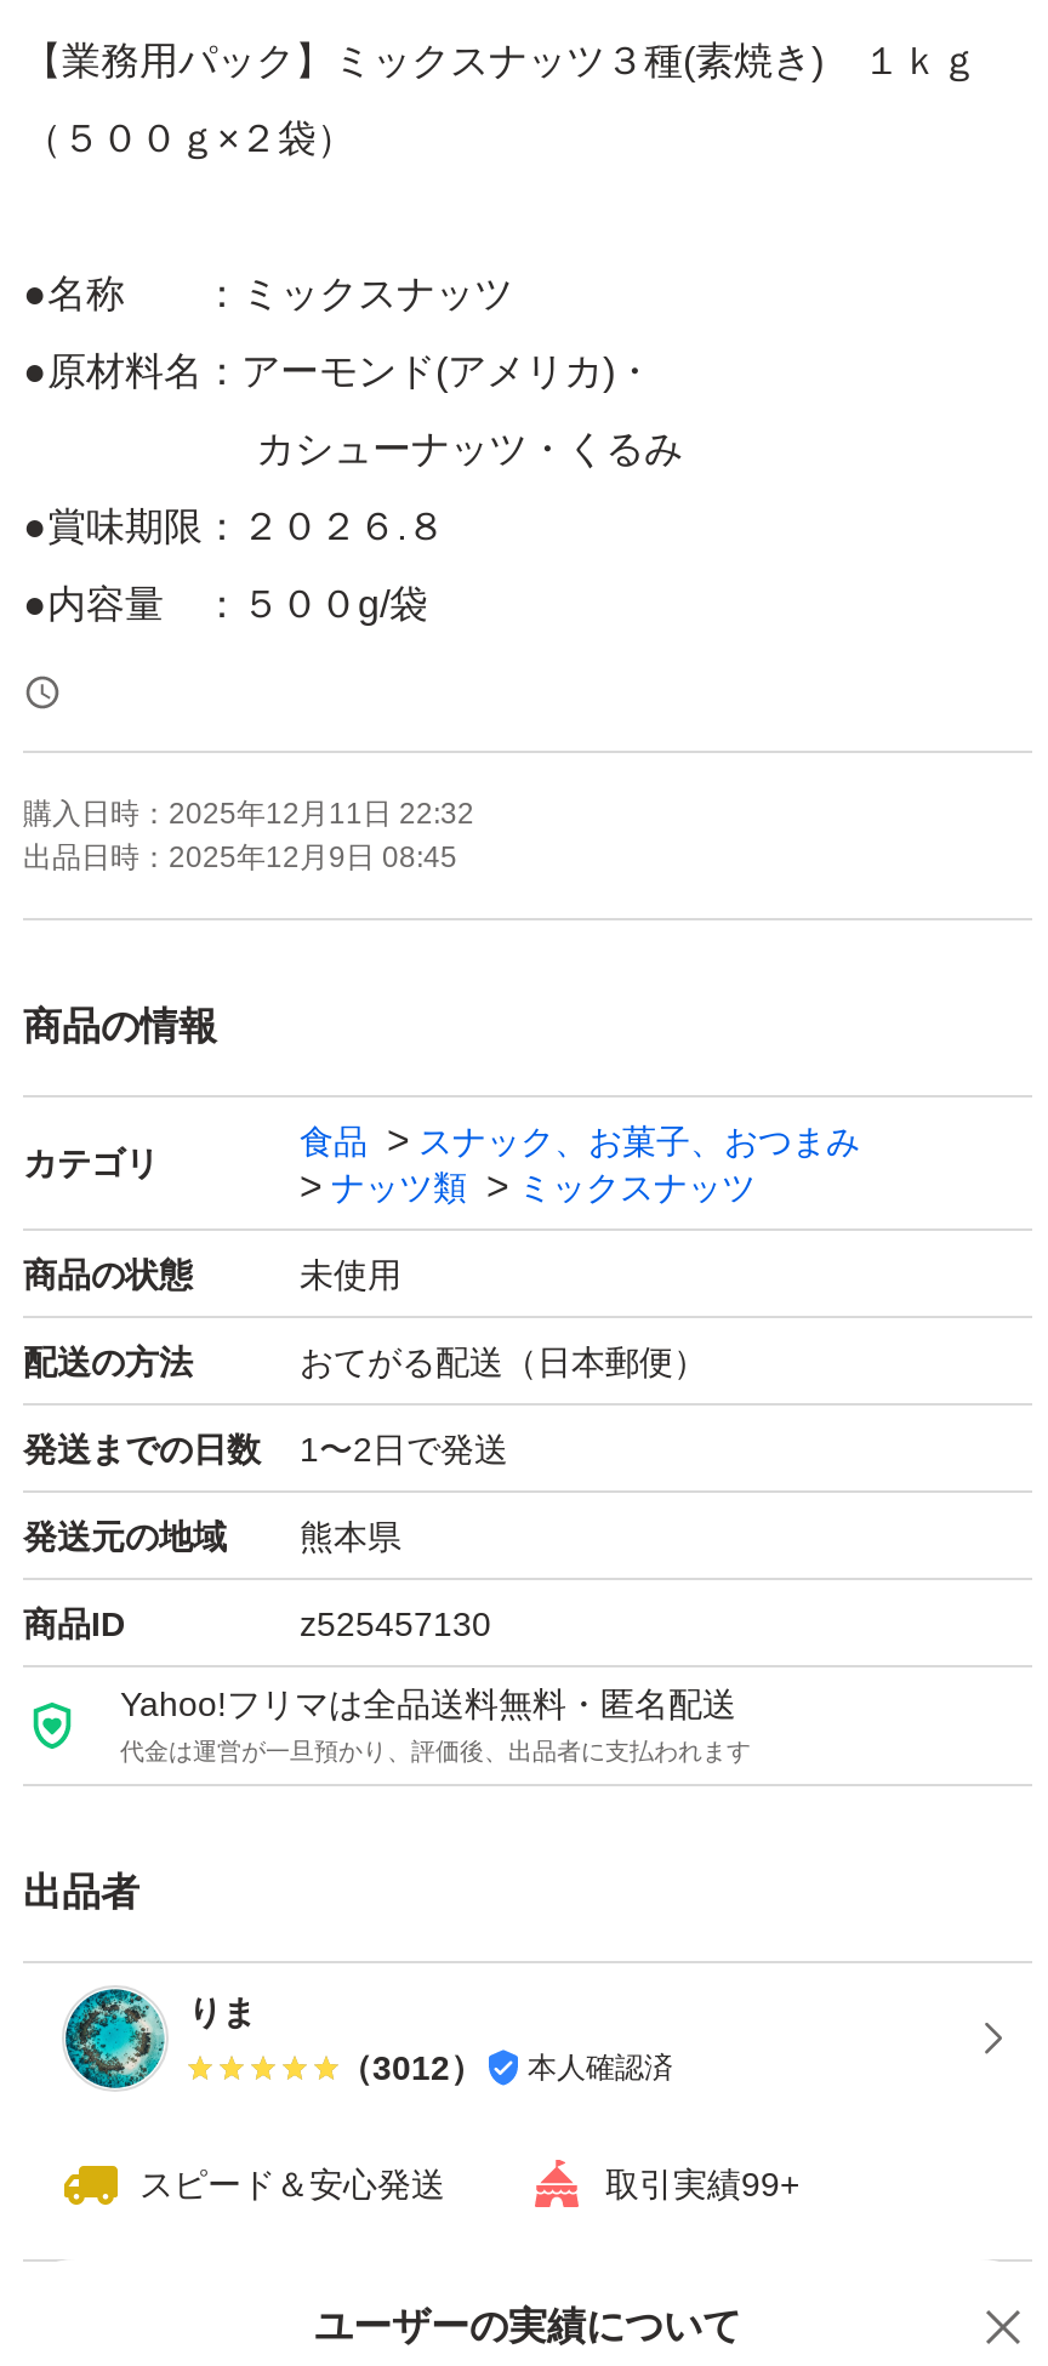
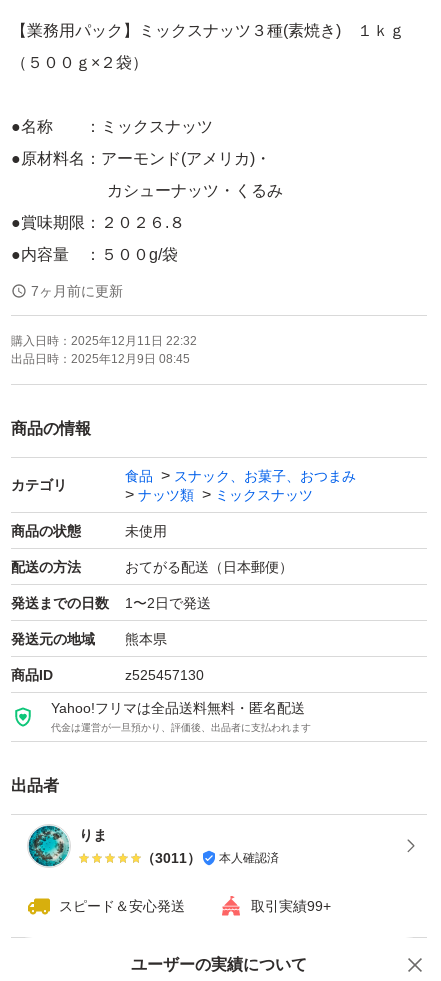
none -> [31,283,123,299] 7ヶ月前に更新
[338,2048,673,2087] （3012） 本人確認済 -> [141,850,279,866] （3011） 本人確認済

